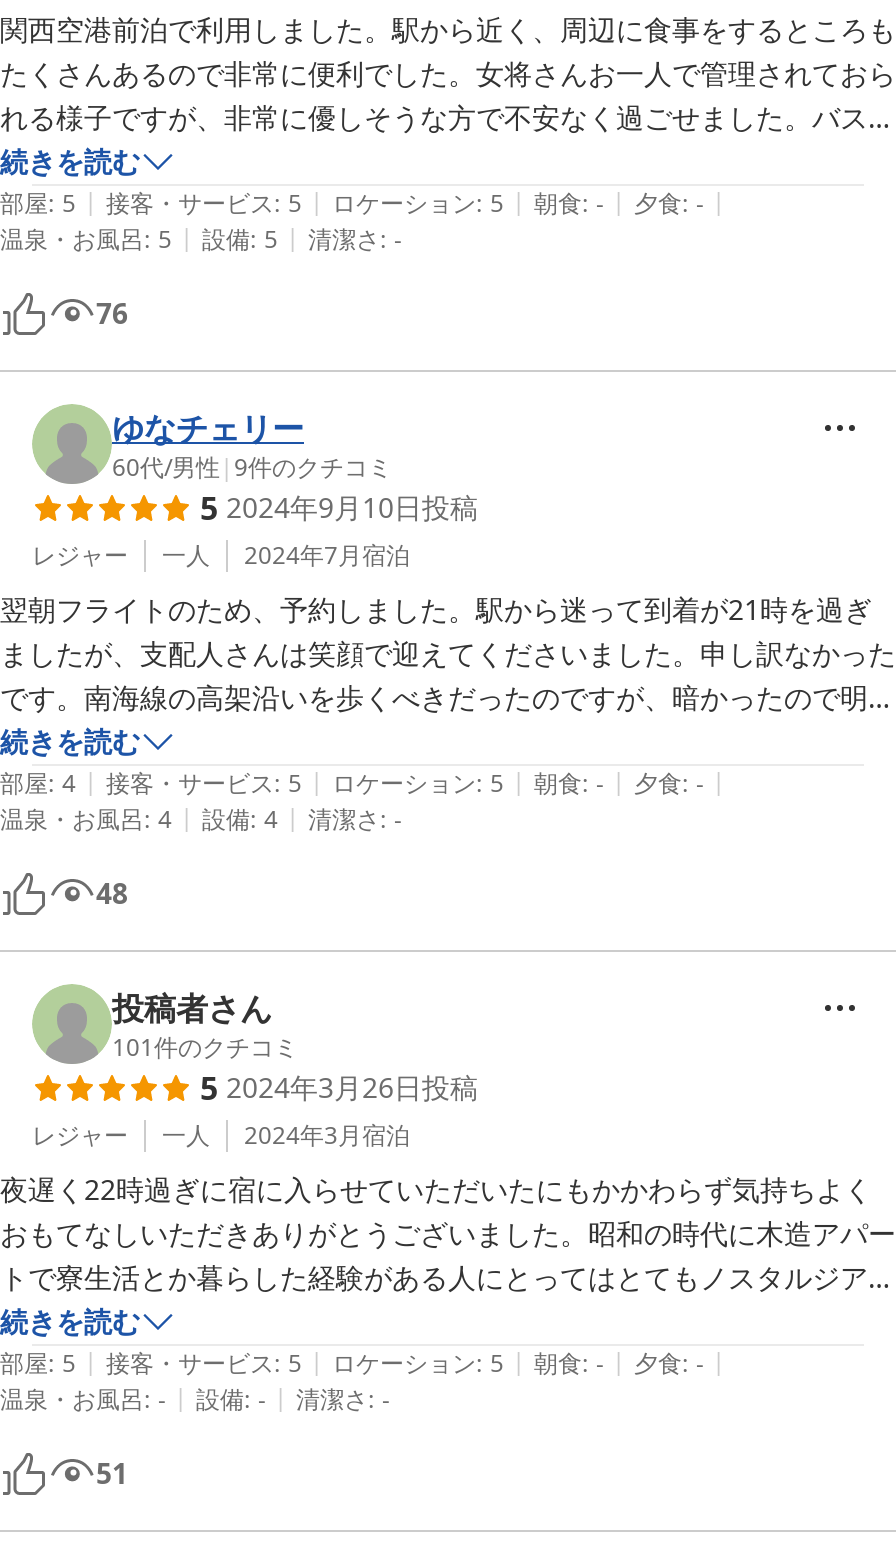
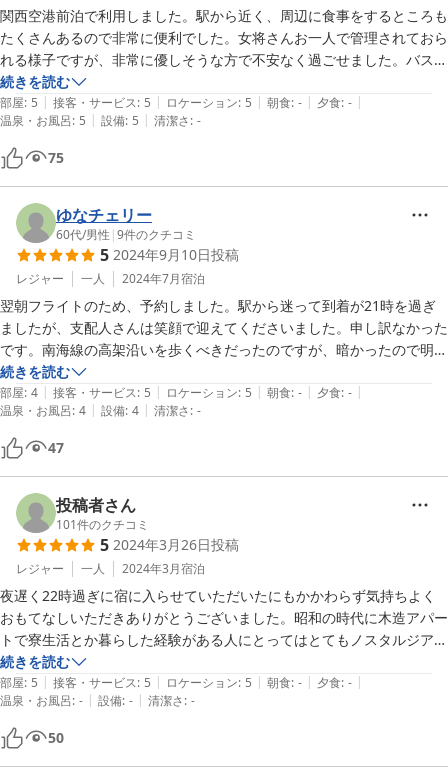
[96,294,128,332] 76 -> [48,148,64,167] 75
[96,874,128,912] 48 -> [48,438,64,457] 47
[96,1454,128,1492] 51 -> [48,728,64,747] 50

